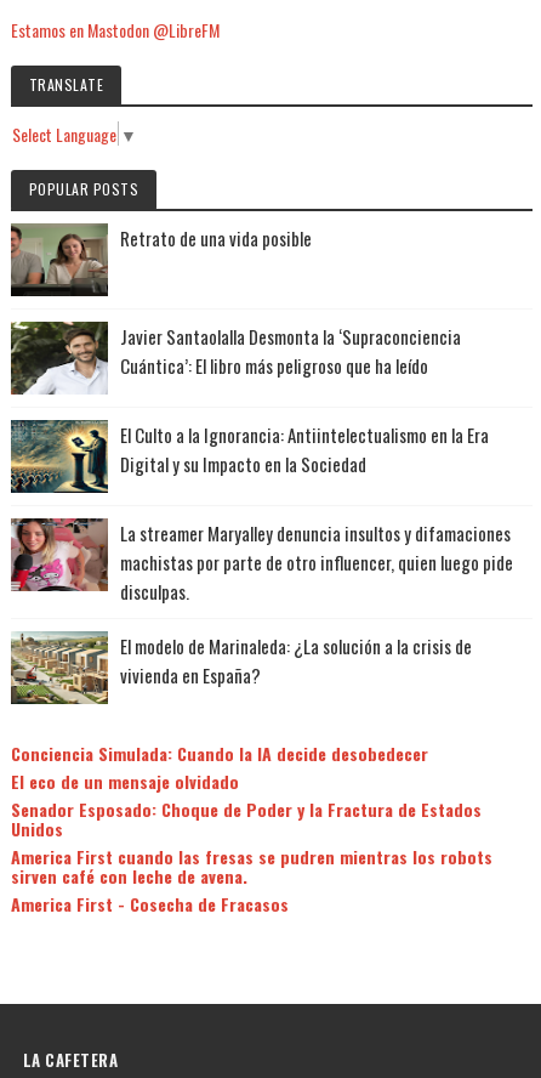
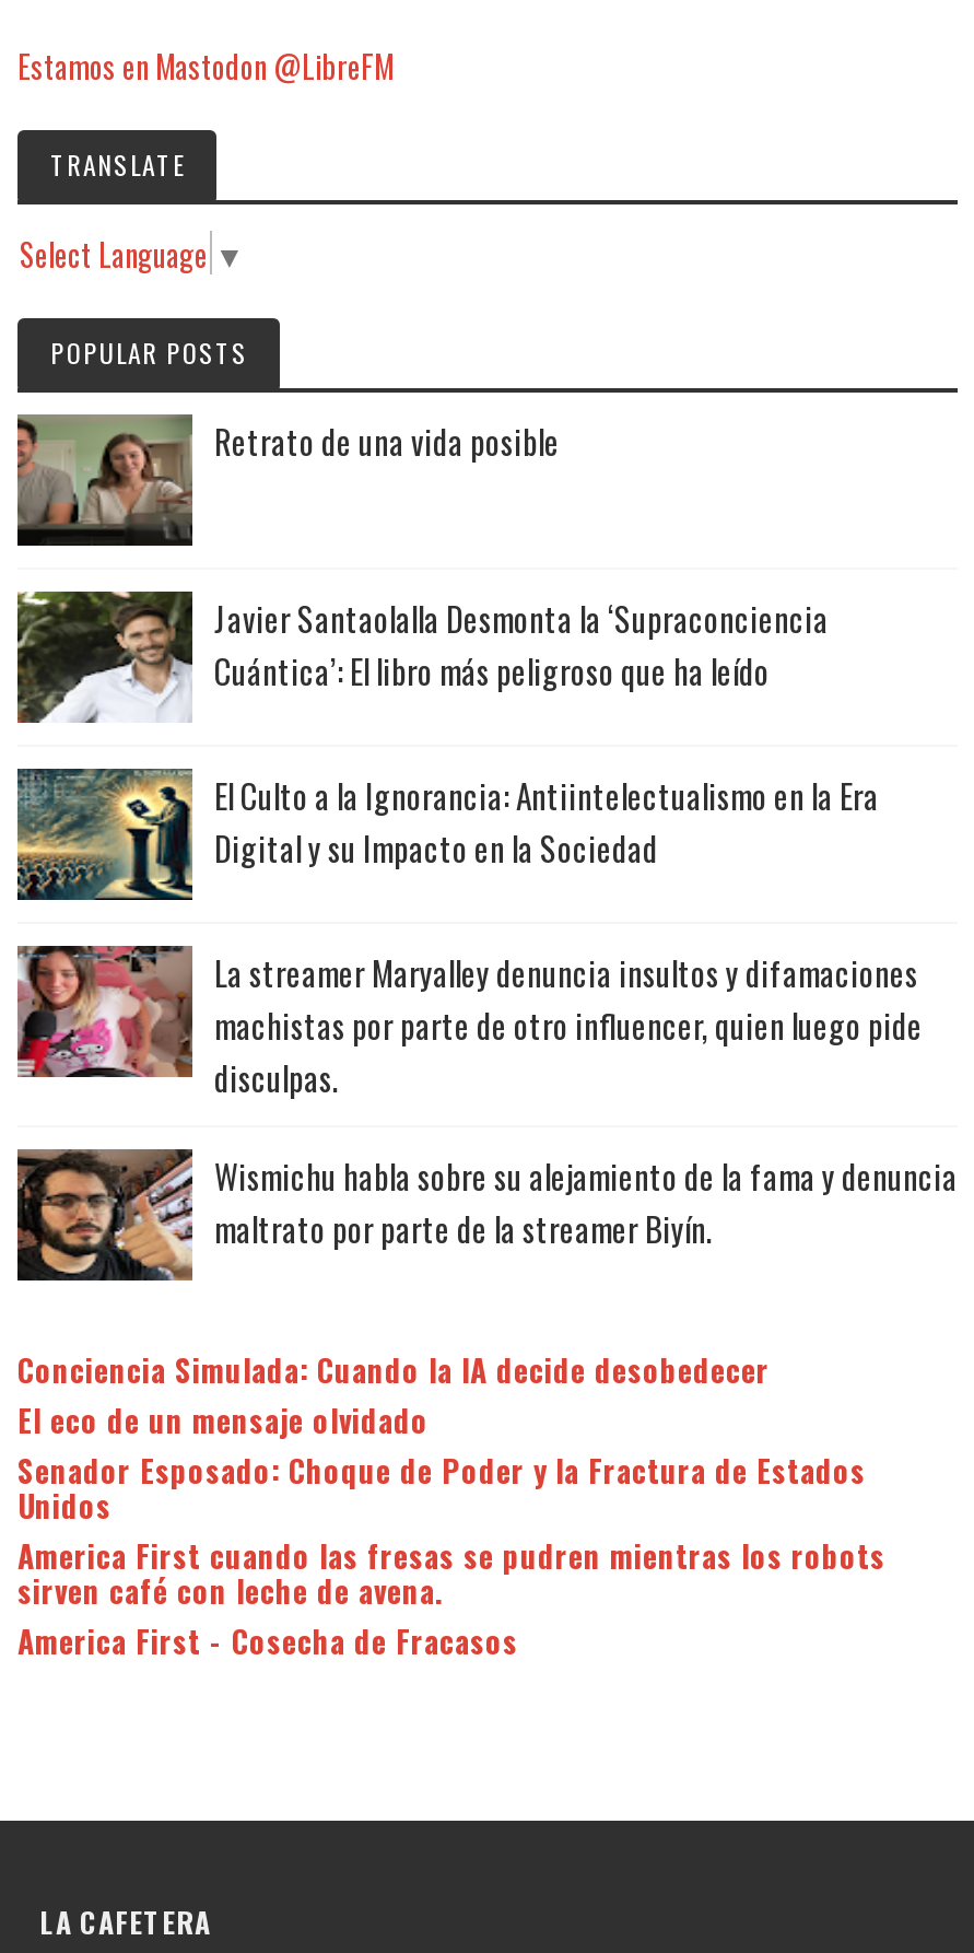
[10,630,472,705] [image] | El modelo de Marinaleda: ¿La solución a la crisis de | vivienda en España? -> [15,1147,958,1283] [image] | Wismichu habla sobre su alejamiento de la fama y denuncia | maltrato por parte de la streamer Biyín.

